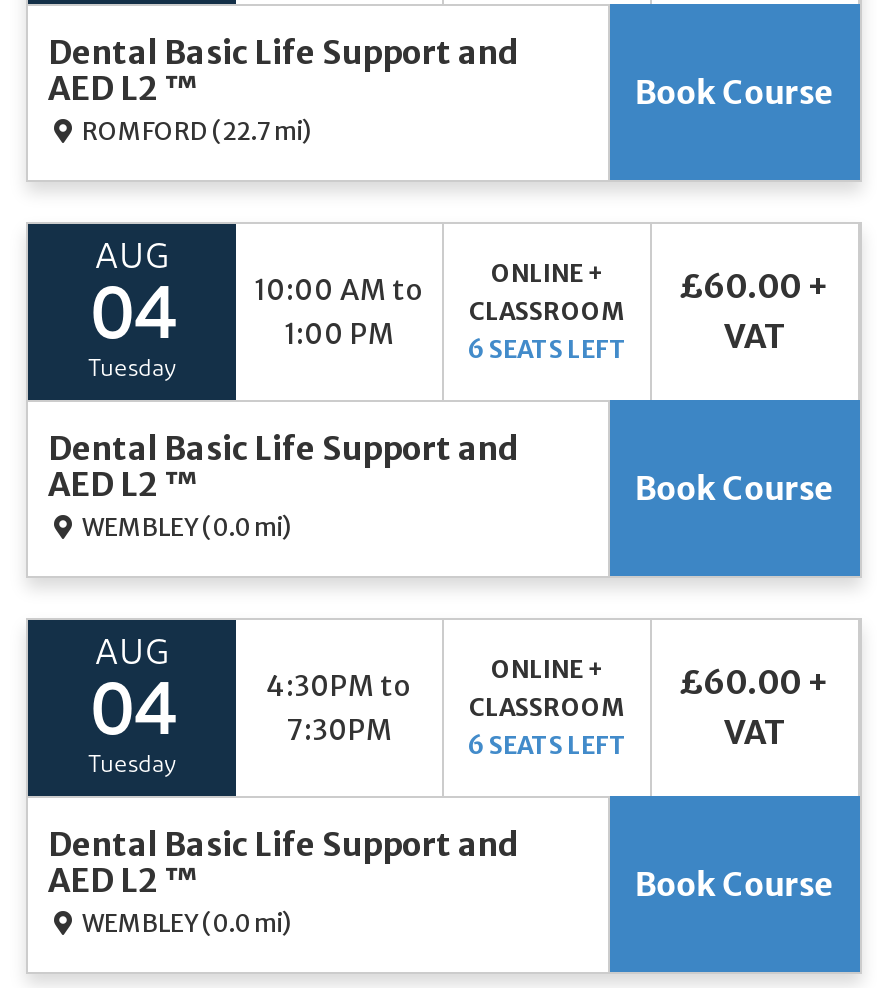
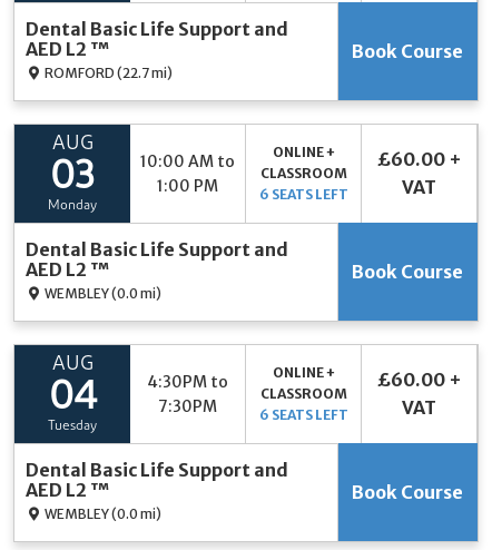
[88,284,176,382] 04 | Tuesday -> [48,158,97,213] 03 | Monday

